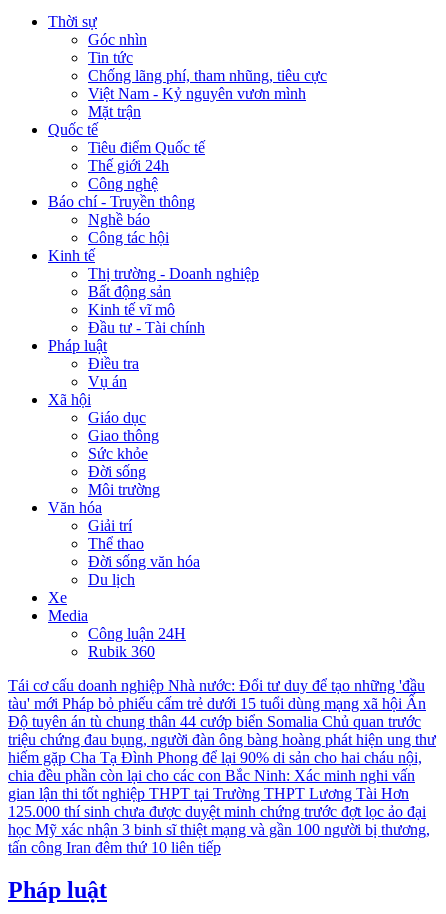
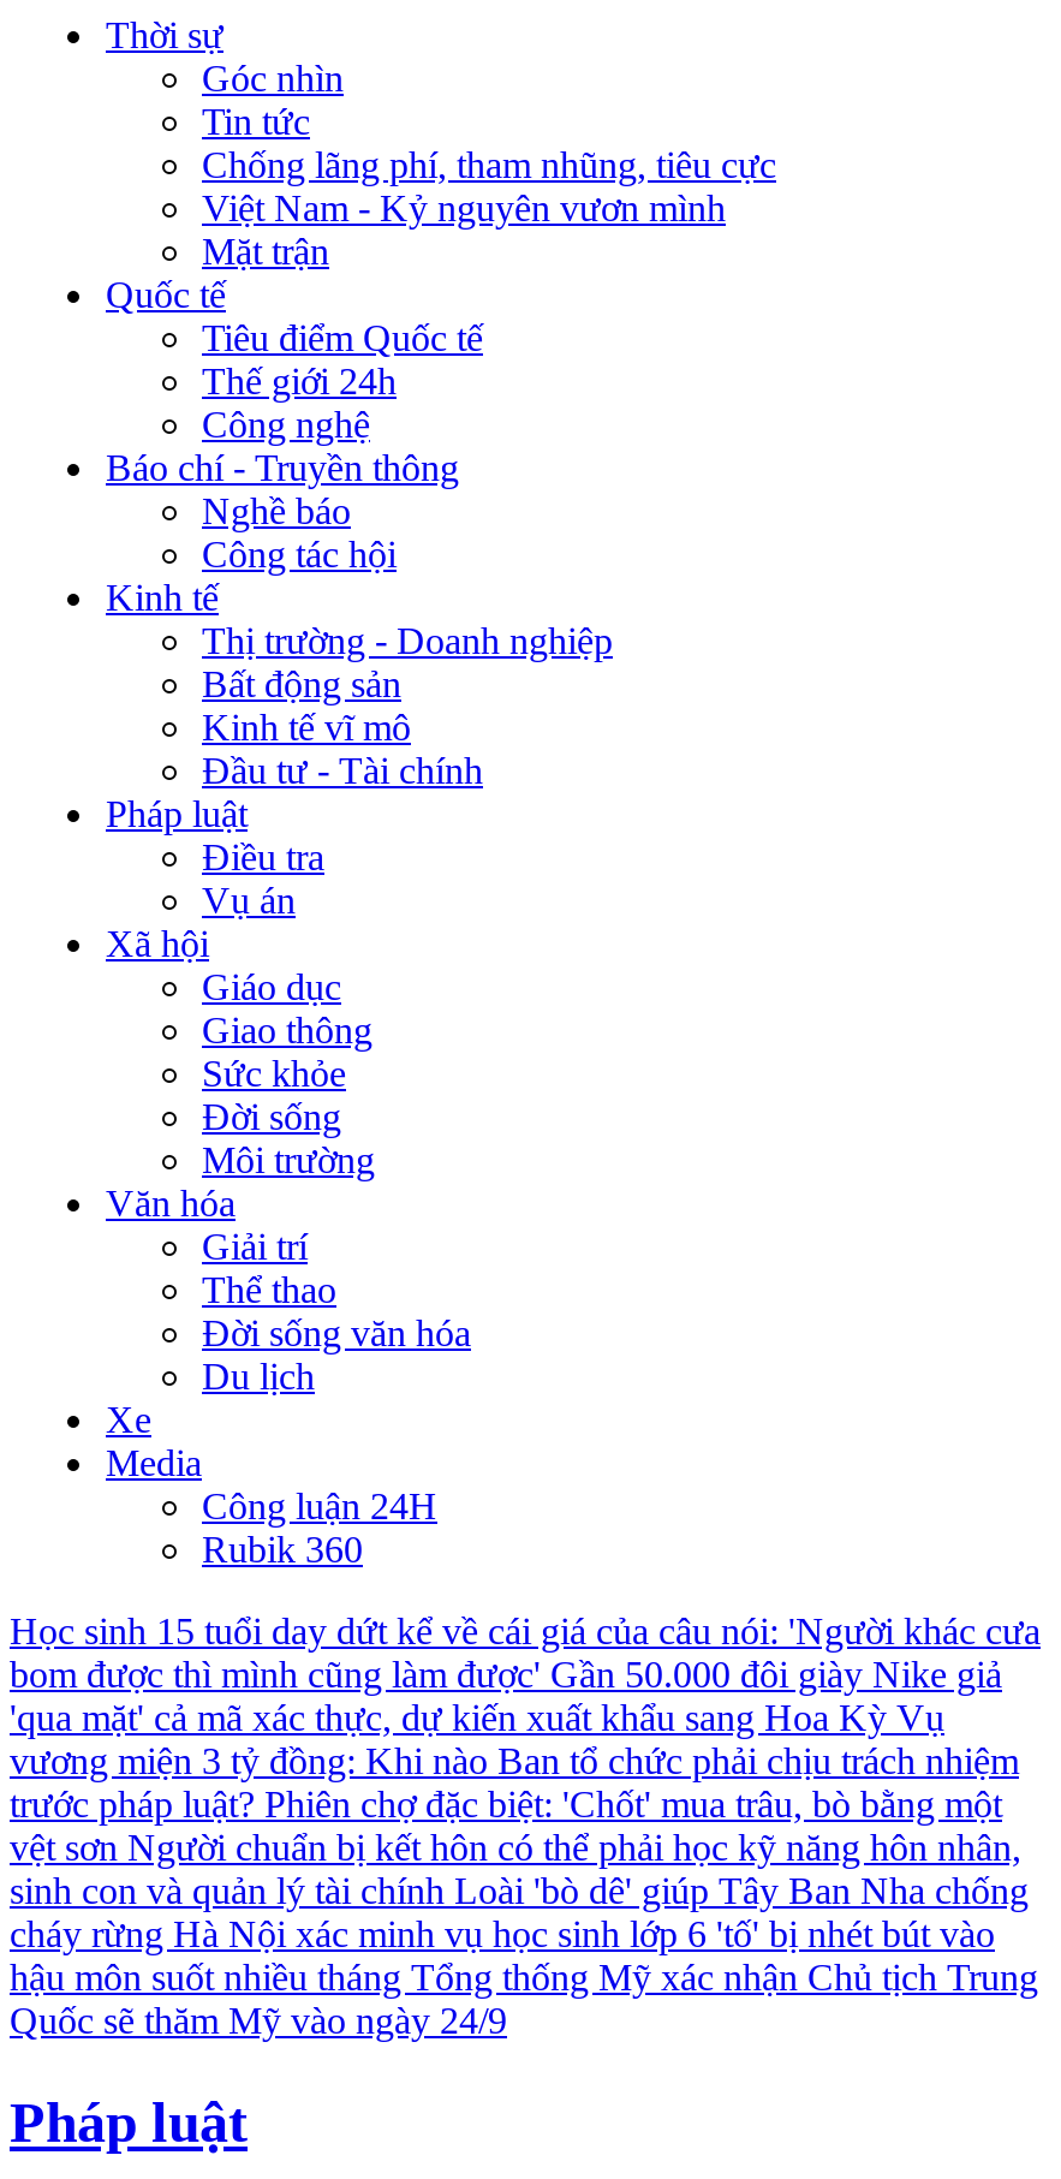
[8,677,436,856] Tái cơ cấu doanh nghiệp Nhà nước: Đổi tư duy để tạo những 'đầu | tàu' mới Pháp bỏ phiếu cấm trẻ dưới 15 tuổi dùng mạng xã hội Ấn | Độ tuyên án tù chung thân 44 cướp biển Somalia Chủ quan trước | triệu chứng đau bụng, người đàn ông bàng hoàng phát hiện ung thư | hiếm gặp Cha Tạ Đình Phong để lại 90% di sản cho hai cháu nội, | chia đều phần còn lại cho các con Bắc Ninh: Xác minh nghi vấn | gian lận thi tốt nghiệp THPT tại Trường THPT Lương Tài Hơn | 125.000 thí sinh chưa được duyệt minh chứng trước đợt lọc ảo đại | học Mỹ xác nhận 3 binh sĩ thiệt mạng và gần 100 người bị thương, | tấn công Iran đêm thứ 10 liên tiếp -> [10,1611,1041,2042] Học sinh 15 tuổi day dứt kể về cái giá của câu nói: 'Người khác cưa | bom được thì mình cũng làm được'Gần 50.000 đôi giày Nike giả | 'qua mặt' cả mã xác thực, dự kiến xuất khẩu sang Hoa Kỳ Vụ | vương miện 3 tỷ đồng: Khi nào Ban tổ chức phải chịu trách nhiệm | trước pháp luật? Phiên chợ đặc biệt: 'Chốt' mua trâu, bò bằng một | vệt sơn Người chuẩn bị kết hôn có thể phải học kỹ năng hôn nhân, | sinh con và quản lý tài chính Loài 'bò dê' giúp Tây Ban Nha chống | cháy rừng Hà Nội xác minh vụ học sinh lớp 6 'tố' bị nhét bút vào | hậu môn suốt nhiều tháng Tổng thống Mỹ xác nhận Chủ tịch Trung | Quốc sẽ thăm Mỹ vào ngày 24/9

